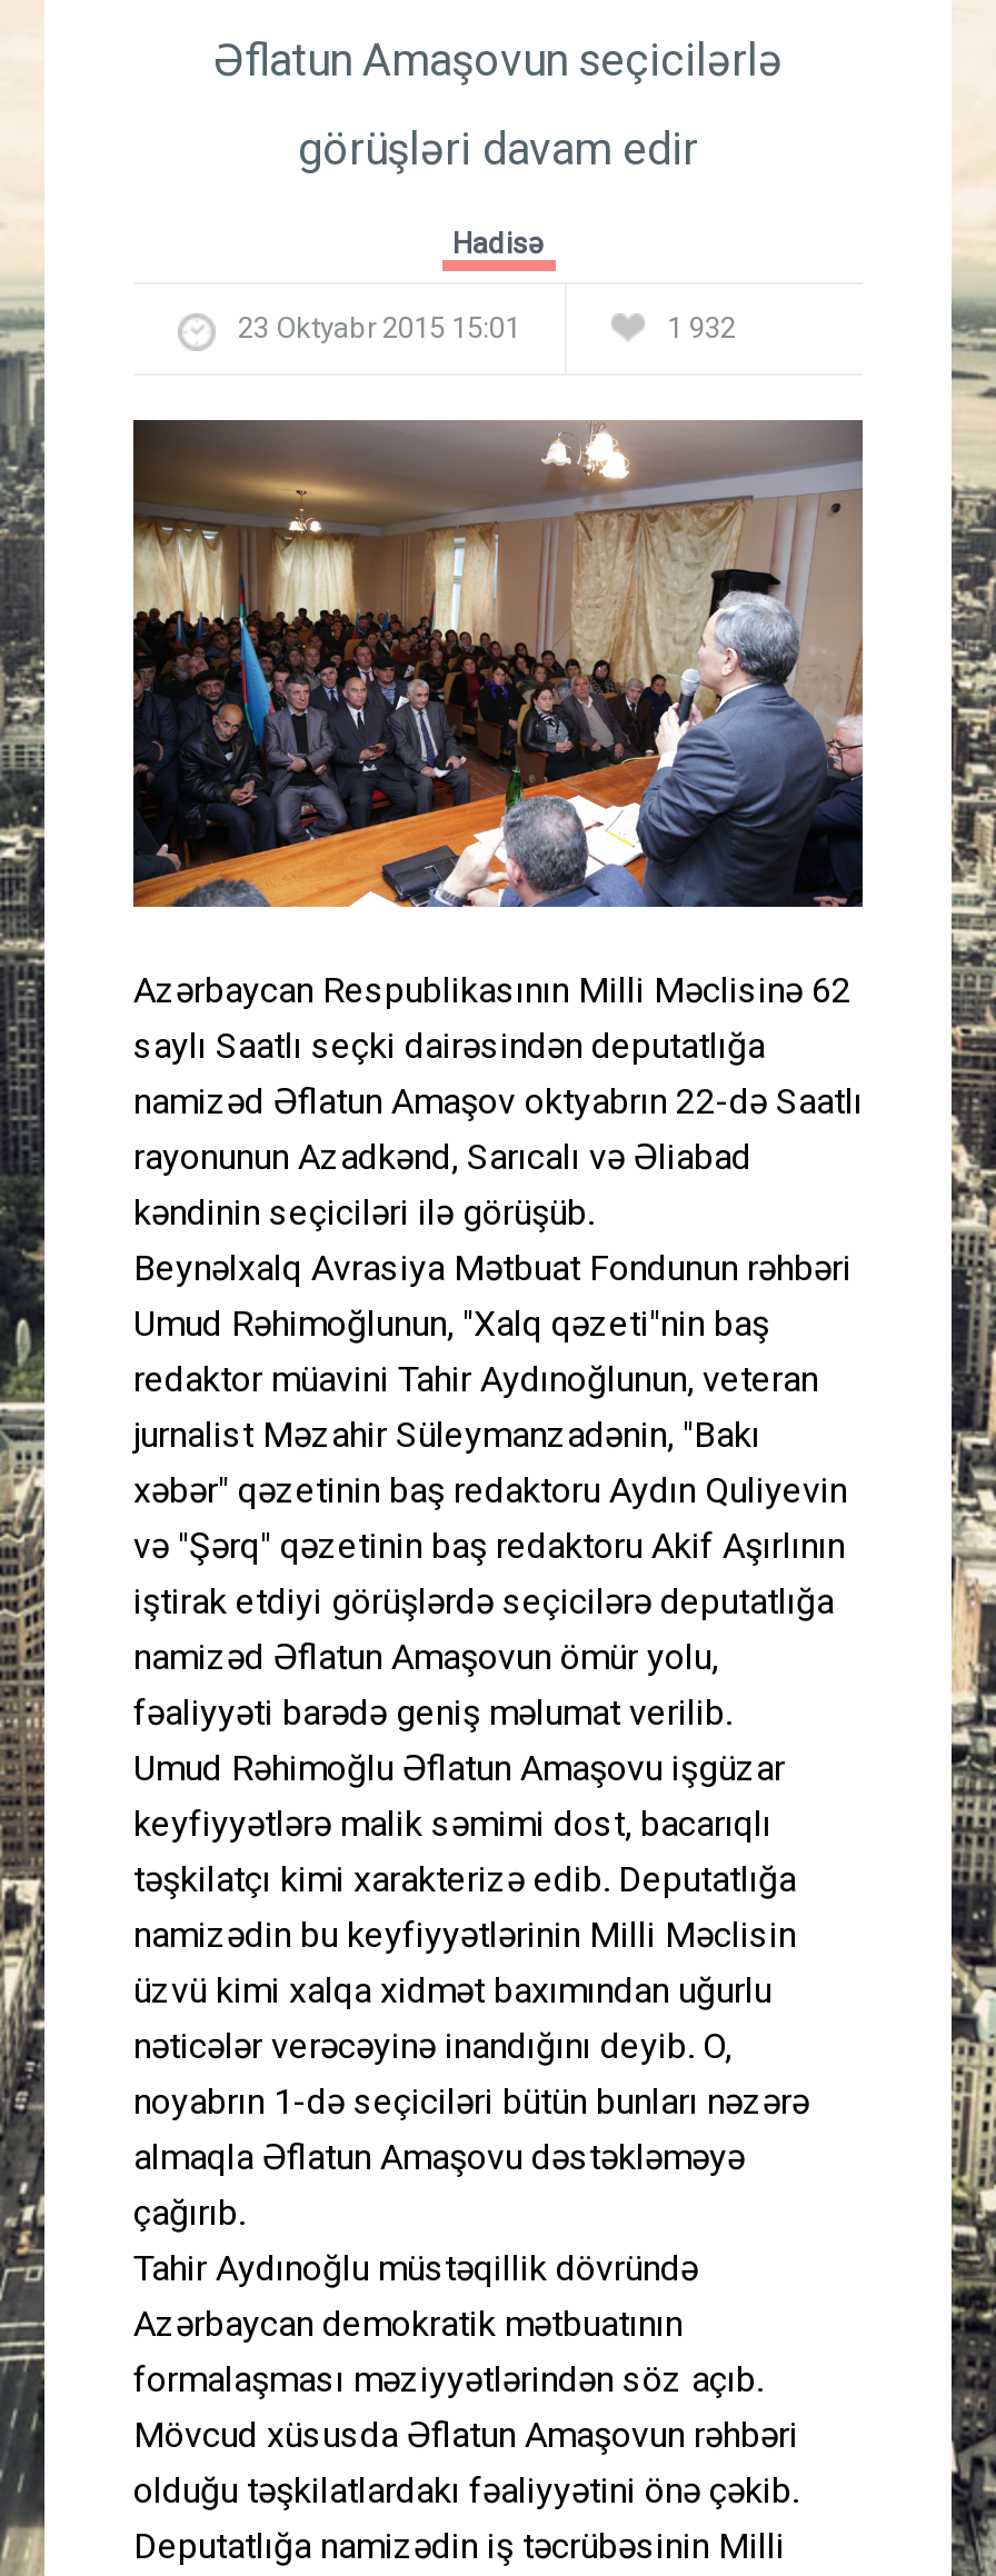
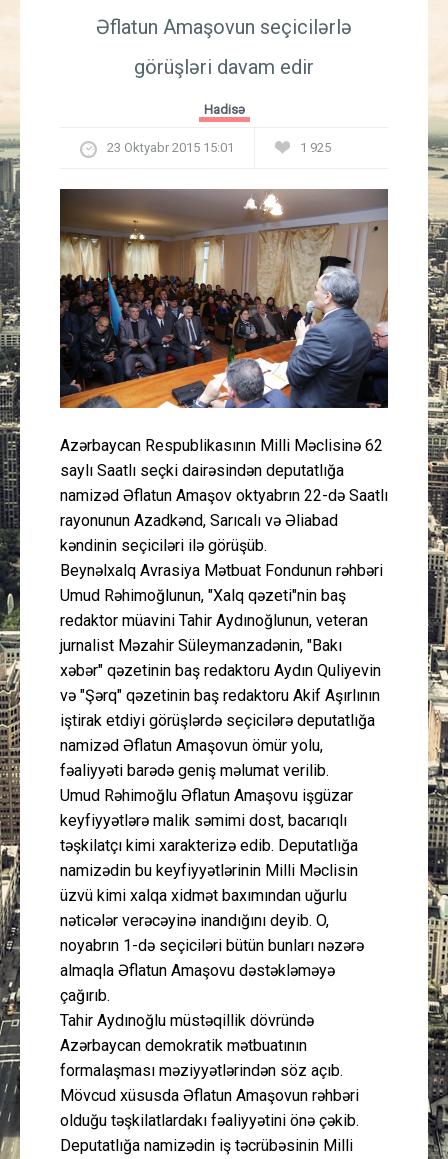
[667,311,736,345] 1 932 -> [300,140,331,155] 1 925

